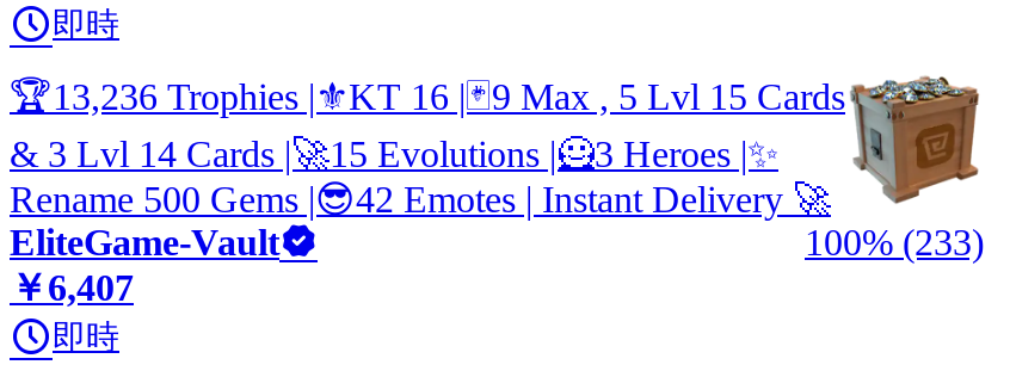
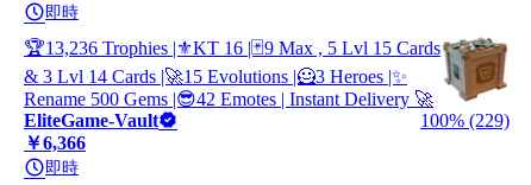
[805,222,984,262] 100% (233) -> [420,110,510,130] 100% (229)
[10,267,134,308] ￥6,407 -> [24,133,86,153] ￥6,366

